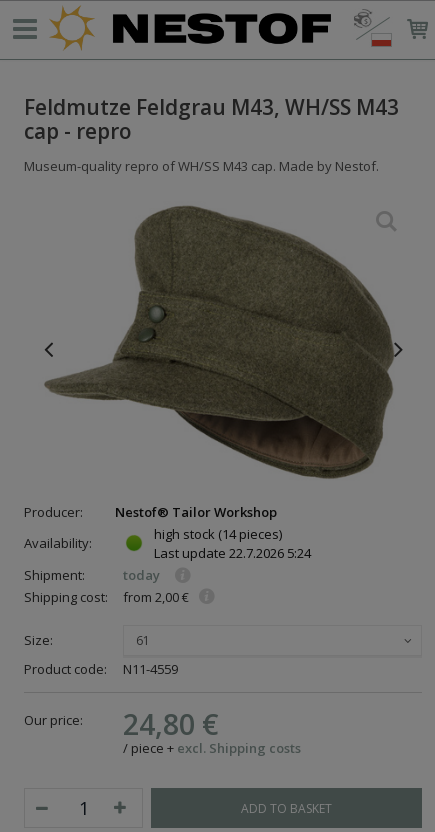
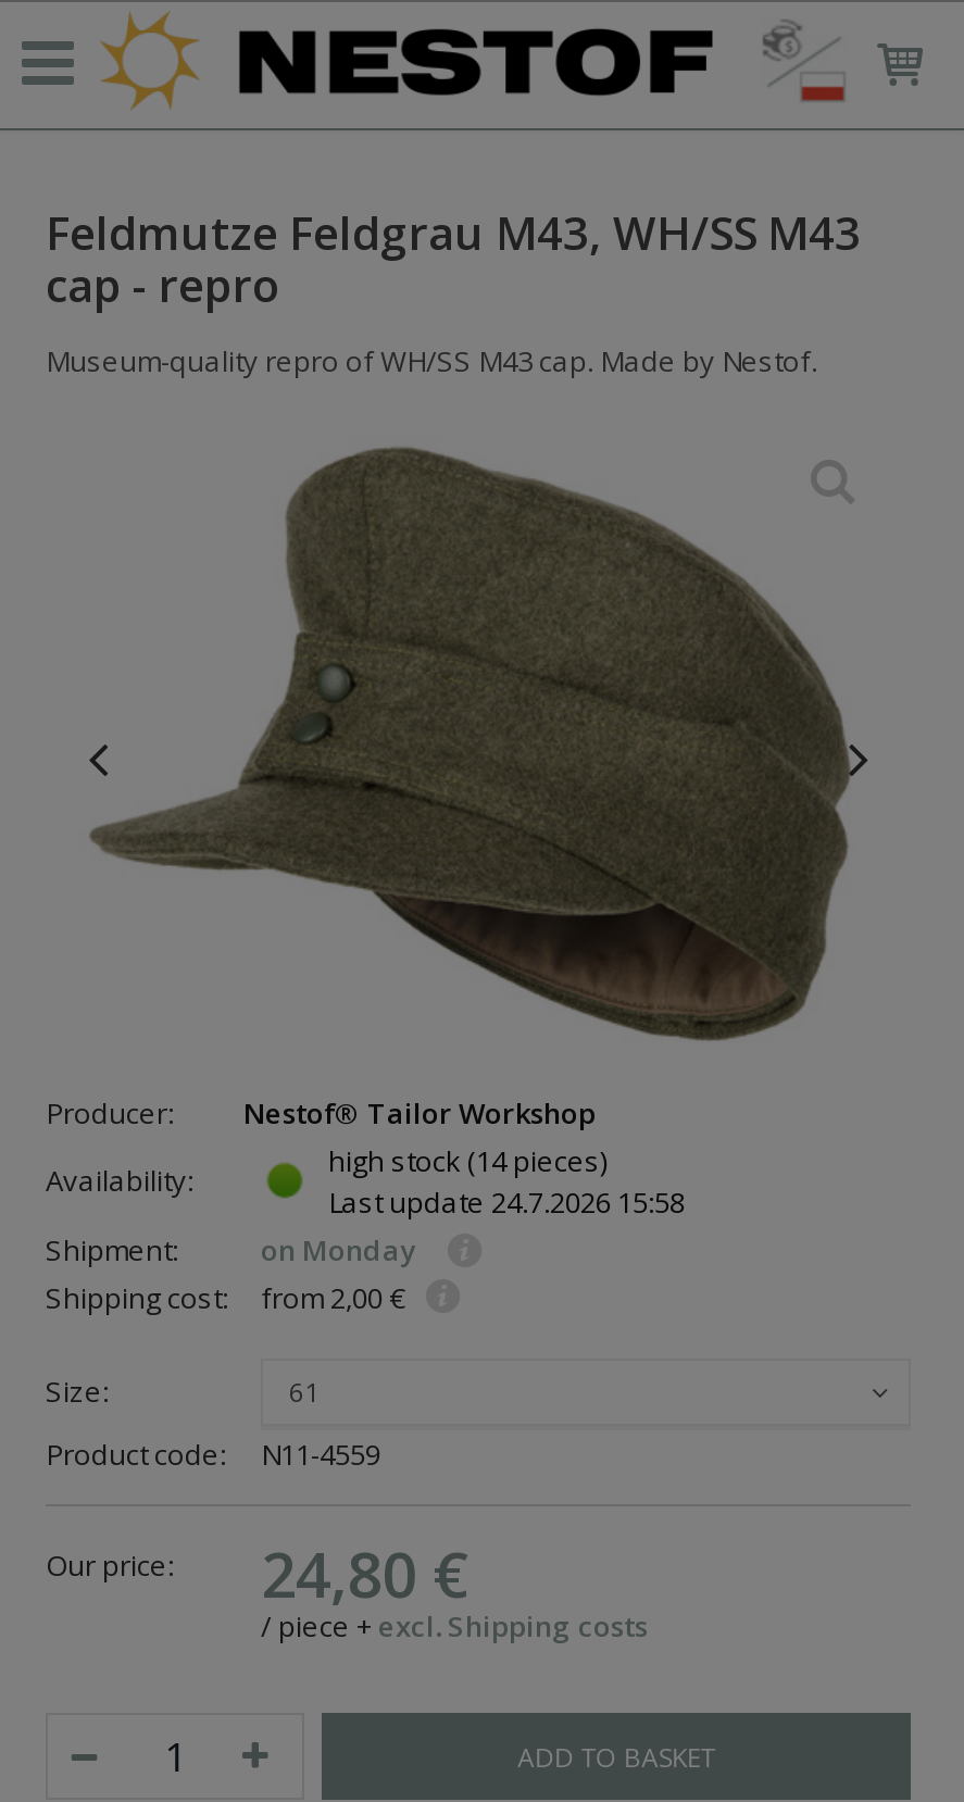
[154,544,311,562] Last update 22.7.2026 5:24 -> [328,1182,685,1222] Last update 24.7.2026 15:58
[123,566,160,584] today -> [261,1230,415,1269] on Monday

